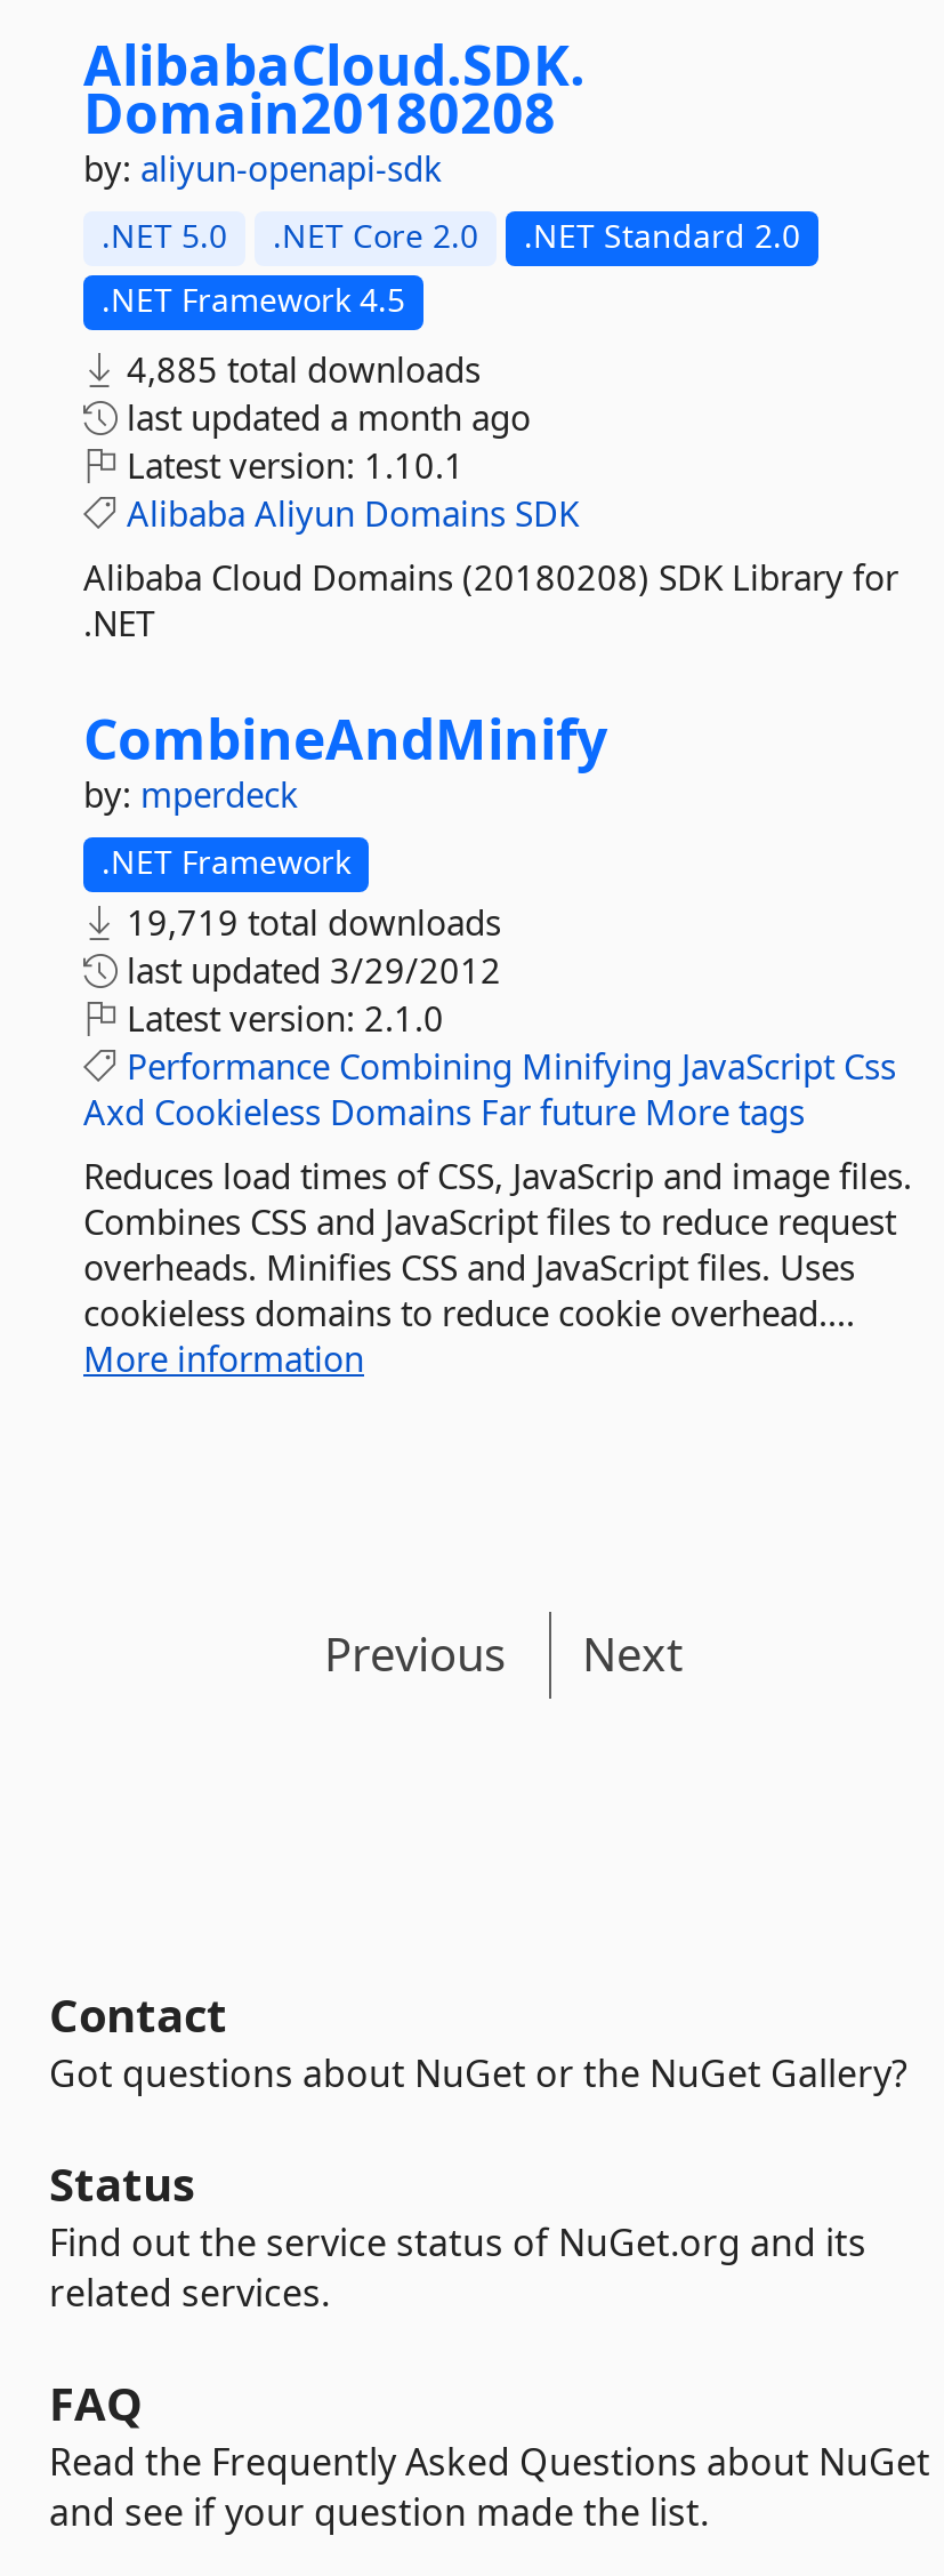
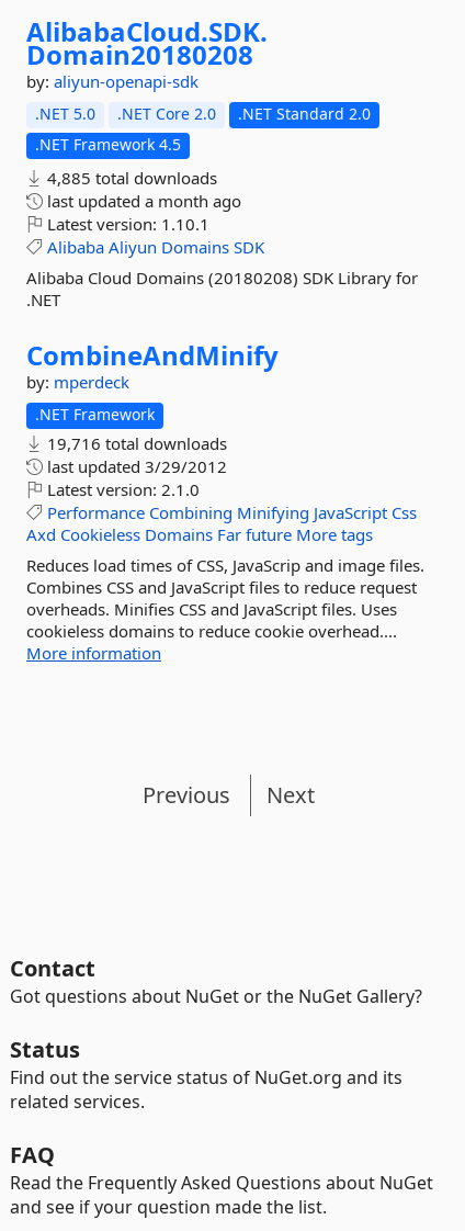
[118,899,501,945] 19,719 total downloads -> [43,432,227,454] 19,716 total downloads

